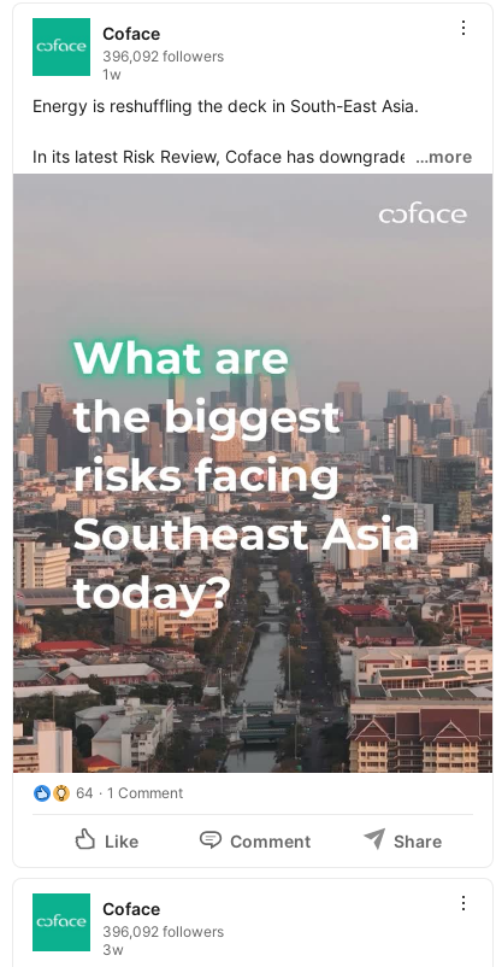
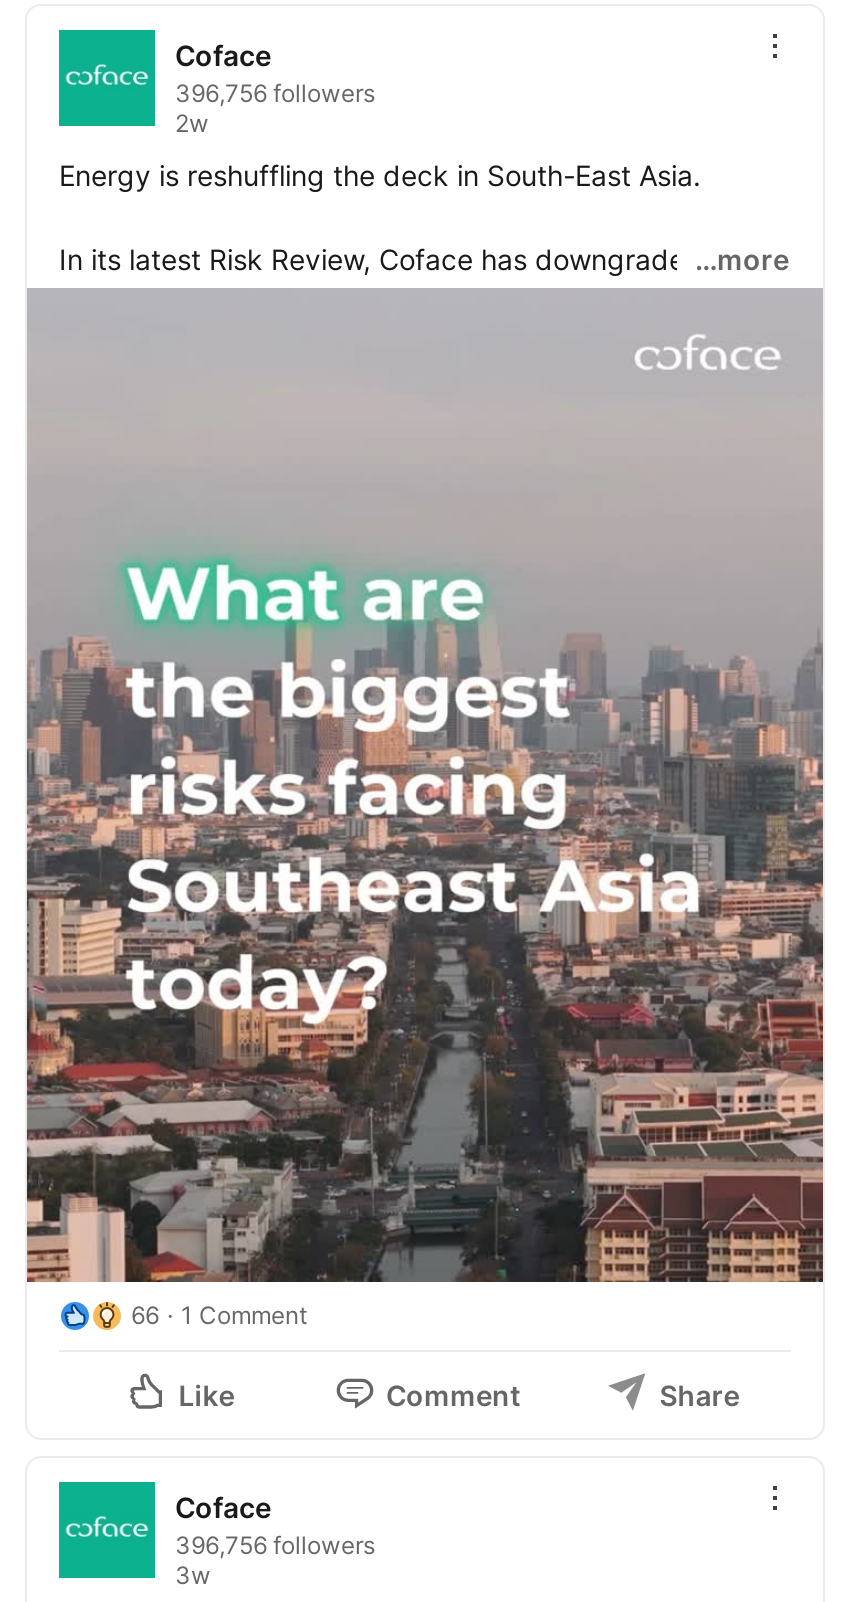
[102,47,224,83] 396,092 followers | 1w -> [175,78,375,138] 396,756 followers | 2w
[76,784,183,802] 64 1 Comment -> [131,1301,307,1331] 66 1 Comment
[102,923,224,941] 396,092 followers -> [175,1531,375,1561] 396,756 followers

